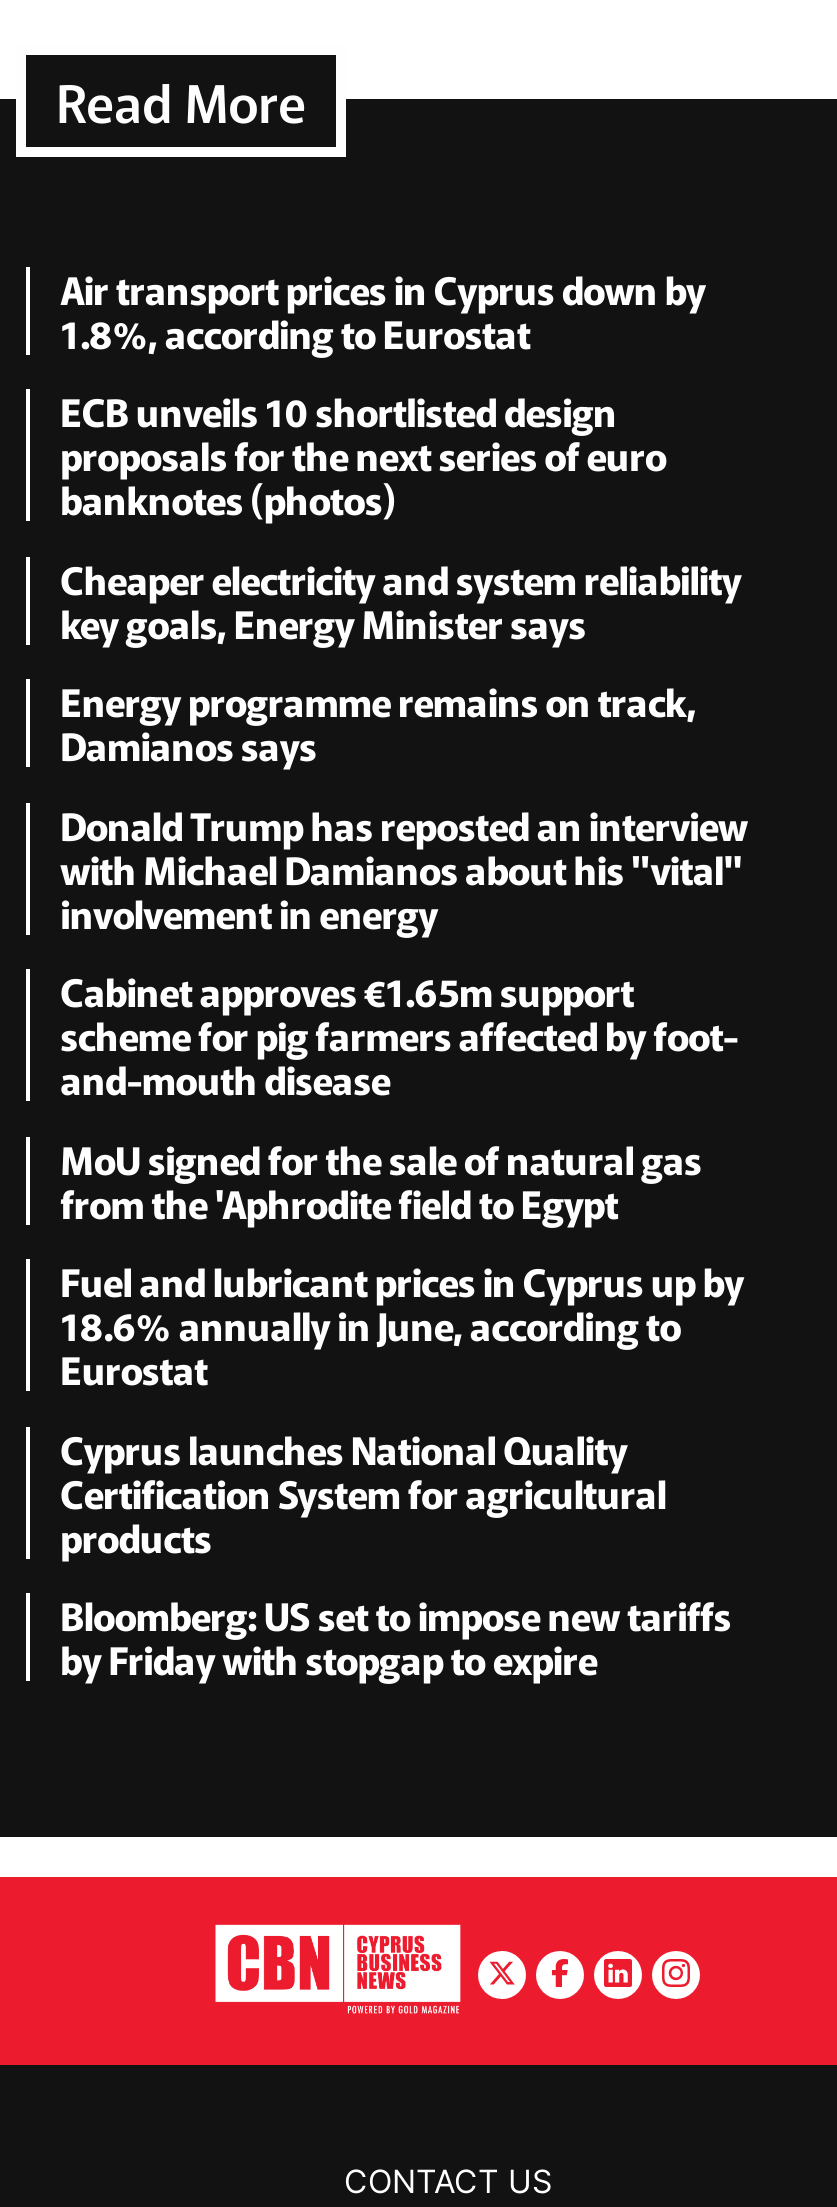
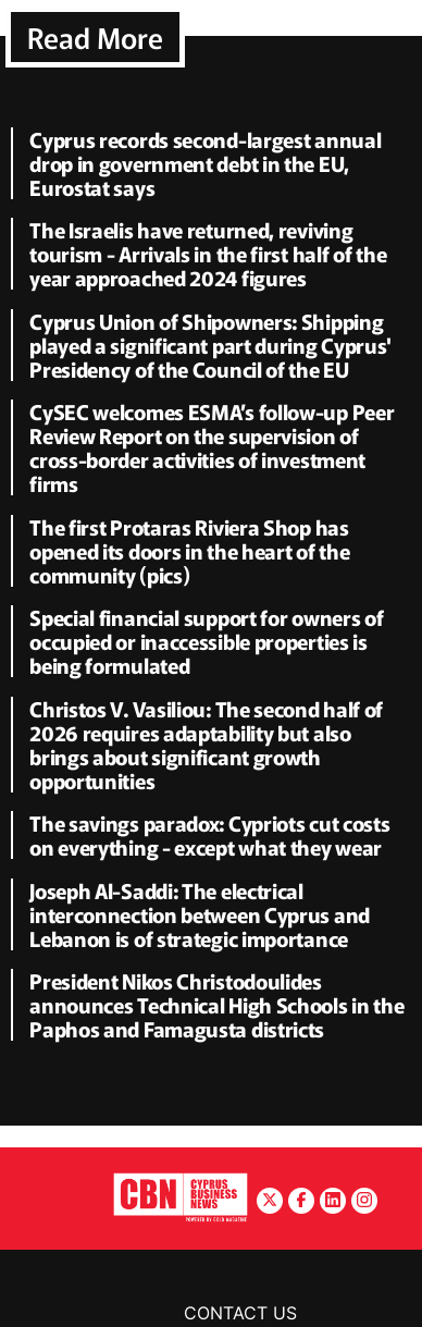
[60,261,705,359] Air transport prices in Cyprus down by | 1.8%, according to Eurostat -> [29,124,381,201] Cyprus records second-largest annual | drop in government debt in the EU, | Eurostat says
[60,383,666,525] ECB unveils 10 shortlisted design | proposals for the next series of euro | banknotes (photos) -> [29,215,386,292] The Israelis have returned, reviving | tourism - Arrivals in the first half of the | year approached 2024 figures
[60,551,741,649] Cheaper electricity and system reliability | key goals, Energy Minister says -> [29,306,392,383] Cyprus Union of Shipowners: Shipping | played a significant part during Cyprus' | Presidency of the Council of the EU
[60,673,696,771] Energy programme remains on track, | Damianos says -> [29,396,394,498] CySEC welcomes ESMA’s follow-up Peer | Review Report on the supervision of | cross-border activities of investment | firms
[60,797,747,939] Donald Trump has reposted an interview | with Michael Damianos about his "vital" | involvement in energy -> [29,511,349,589] The first Protaras Riviera Shop has | opened its doors in the heart of the | community (pics)
[60,963,738,1105] Cabinet approves €1.65m support | scheme for pig farmers affected by foot- | and-mouth disease -> [29,602,383,680] Special financial support for owners of | occupied or inaccessible properties is | being formulated
[60,1131,701,1229] MoU signed for the sale of natural gas | from the 'Aphrodite field to Egypt -> [29,693,383,794] Christos V. Vasiliou: The second half of | 2026 requires adaptability but also | brings about significant growth | opportunities
[60,1253,744,1395] Fuel and lubricant prices in Cyprus up by | 18.6% annually in June, according to | Eurostat -> [29,808,390,861] The savings paradox: Cypriots cut costs | on everything - except what they wear
[60,1421,666,1563] Cyprus launches National Quality | Certification System for agricultural | products -> [29,875,370,952] Joseph Al-Saddi: The electrical | interconnection between Cyprus and | Lebanon is of strategic importance
[60,1587,731,1685] Bloomberg: US set to impose new tariffs | by Friday with stopgap to expire -> [29,966,404,1043] President Nikos Christodoulides | announces Technical High Schools in the | Paphos and Famagusta districts

